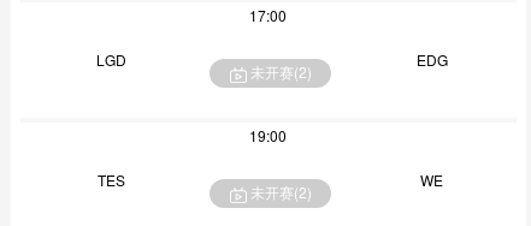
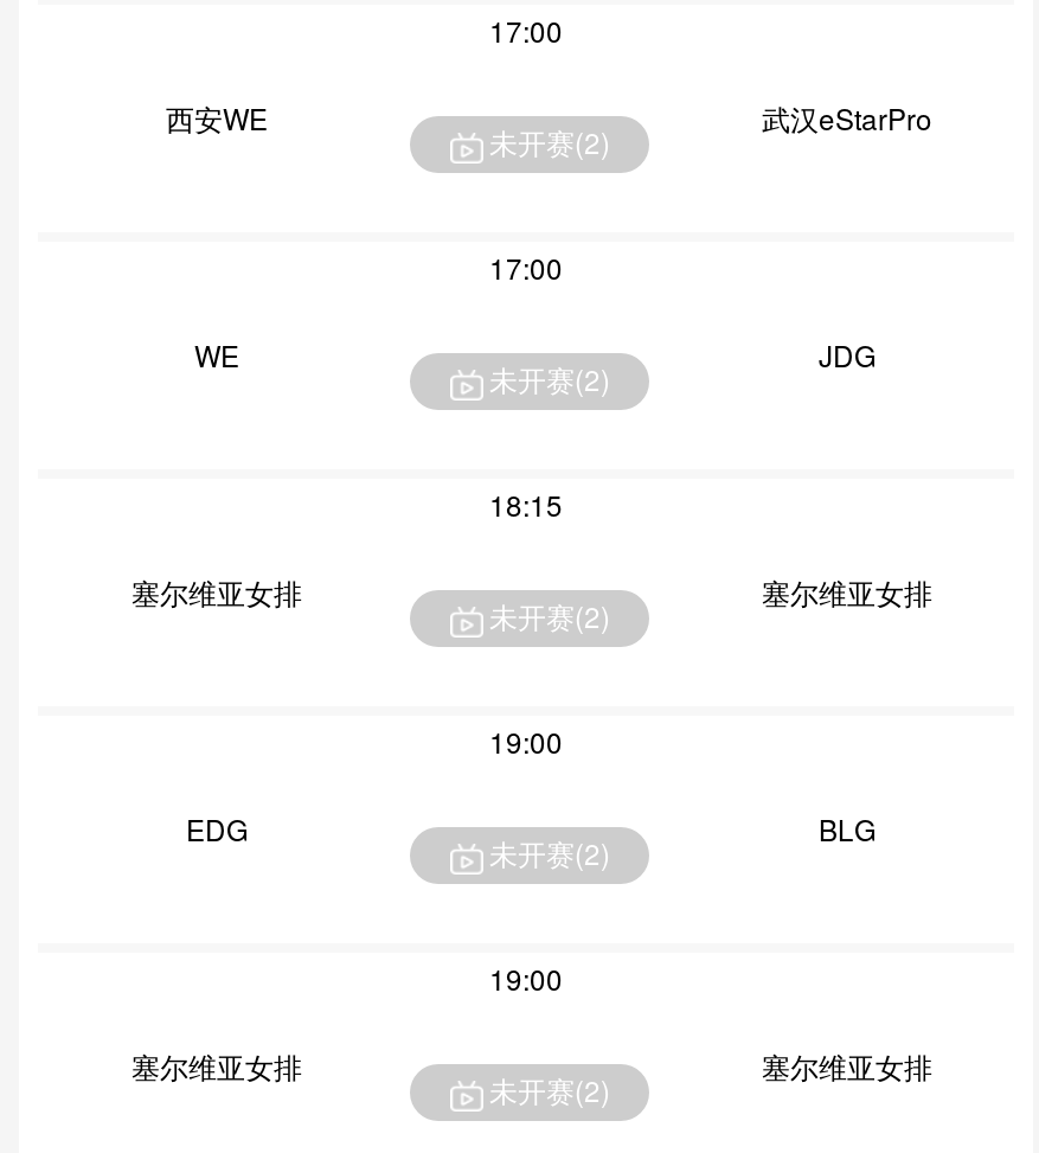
[96,50,447,70] LGD | EDG -> [132,98,932,613] 西安WE | 武汉eStarPro | 未开赛(2) | 17:00 | WE | JDG | 未开赛(2) | 18:15 | 塞尔维亚女排 | 塞尔维亚女排
[98,170,443,191] TES | WE -> [132,809,932,1087] EDG | BLG | 未开赛(2) | 19:00 | 塞尔维亚女排 | 塞尔维亚女排

